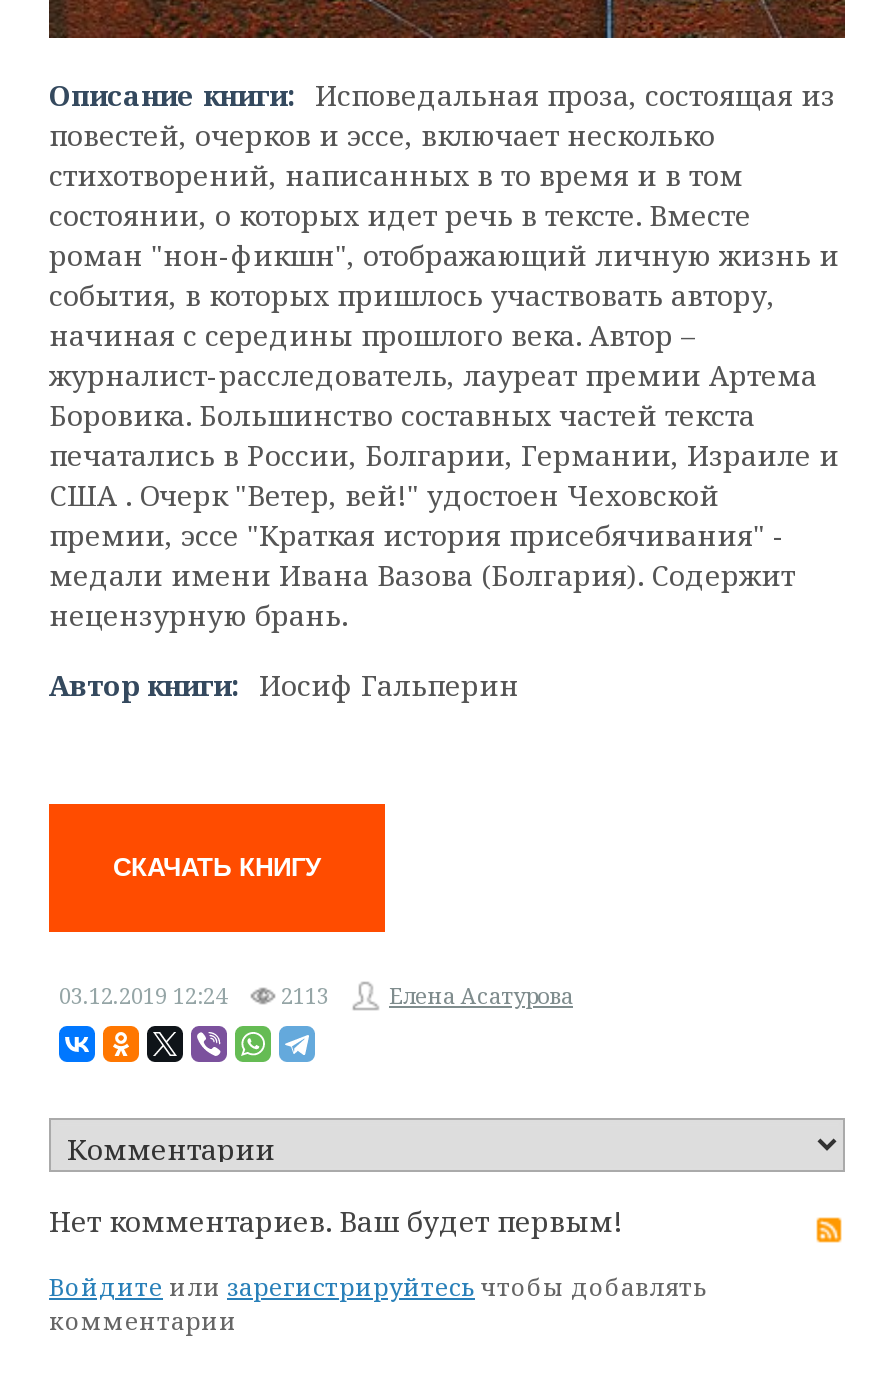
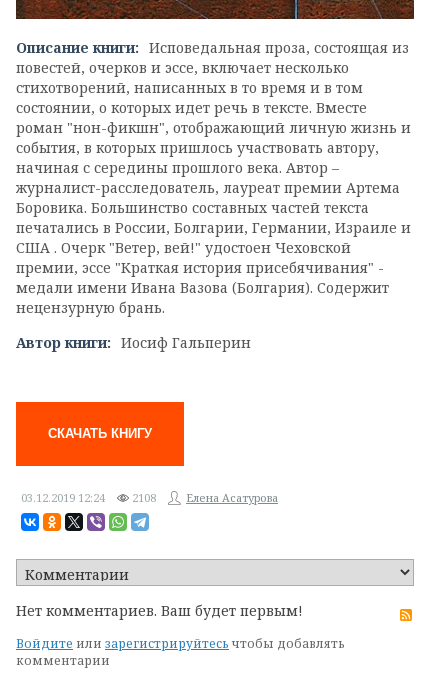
[59,980,573,1010] 03.12.2019 12:24 2113 Елена Асатурова -> [21,490,278,505] 03.12.2019 12:24 2108 Елена Асатурова

